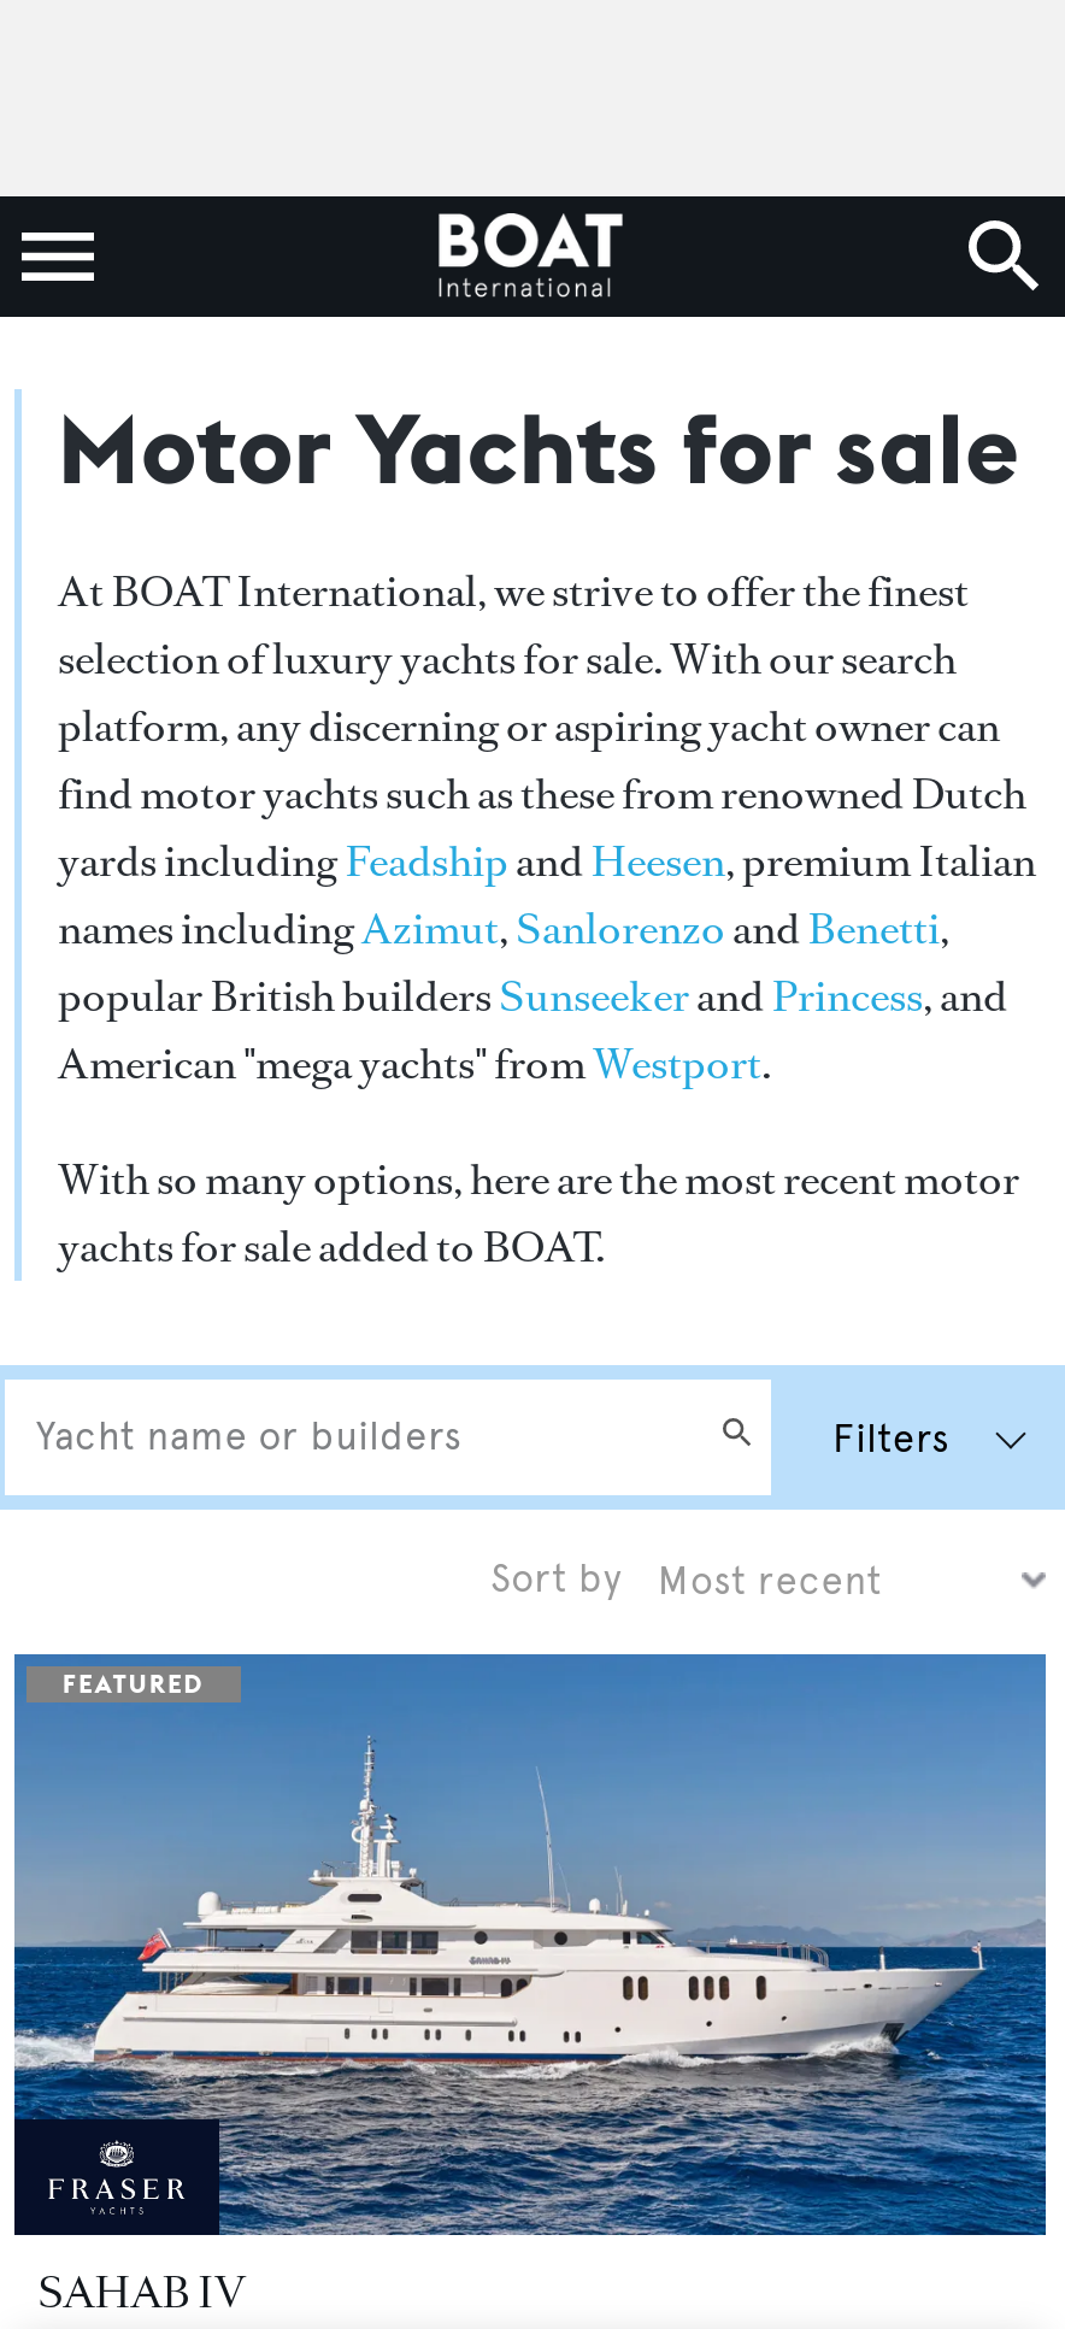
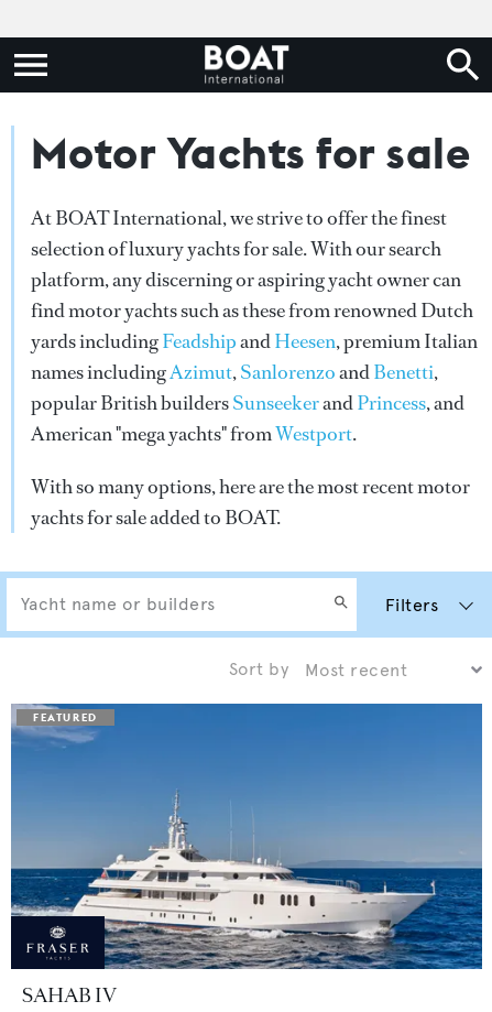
[14,1654,1046,2235] [image] -> [10,704,482,969] [image]

